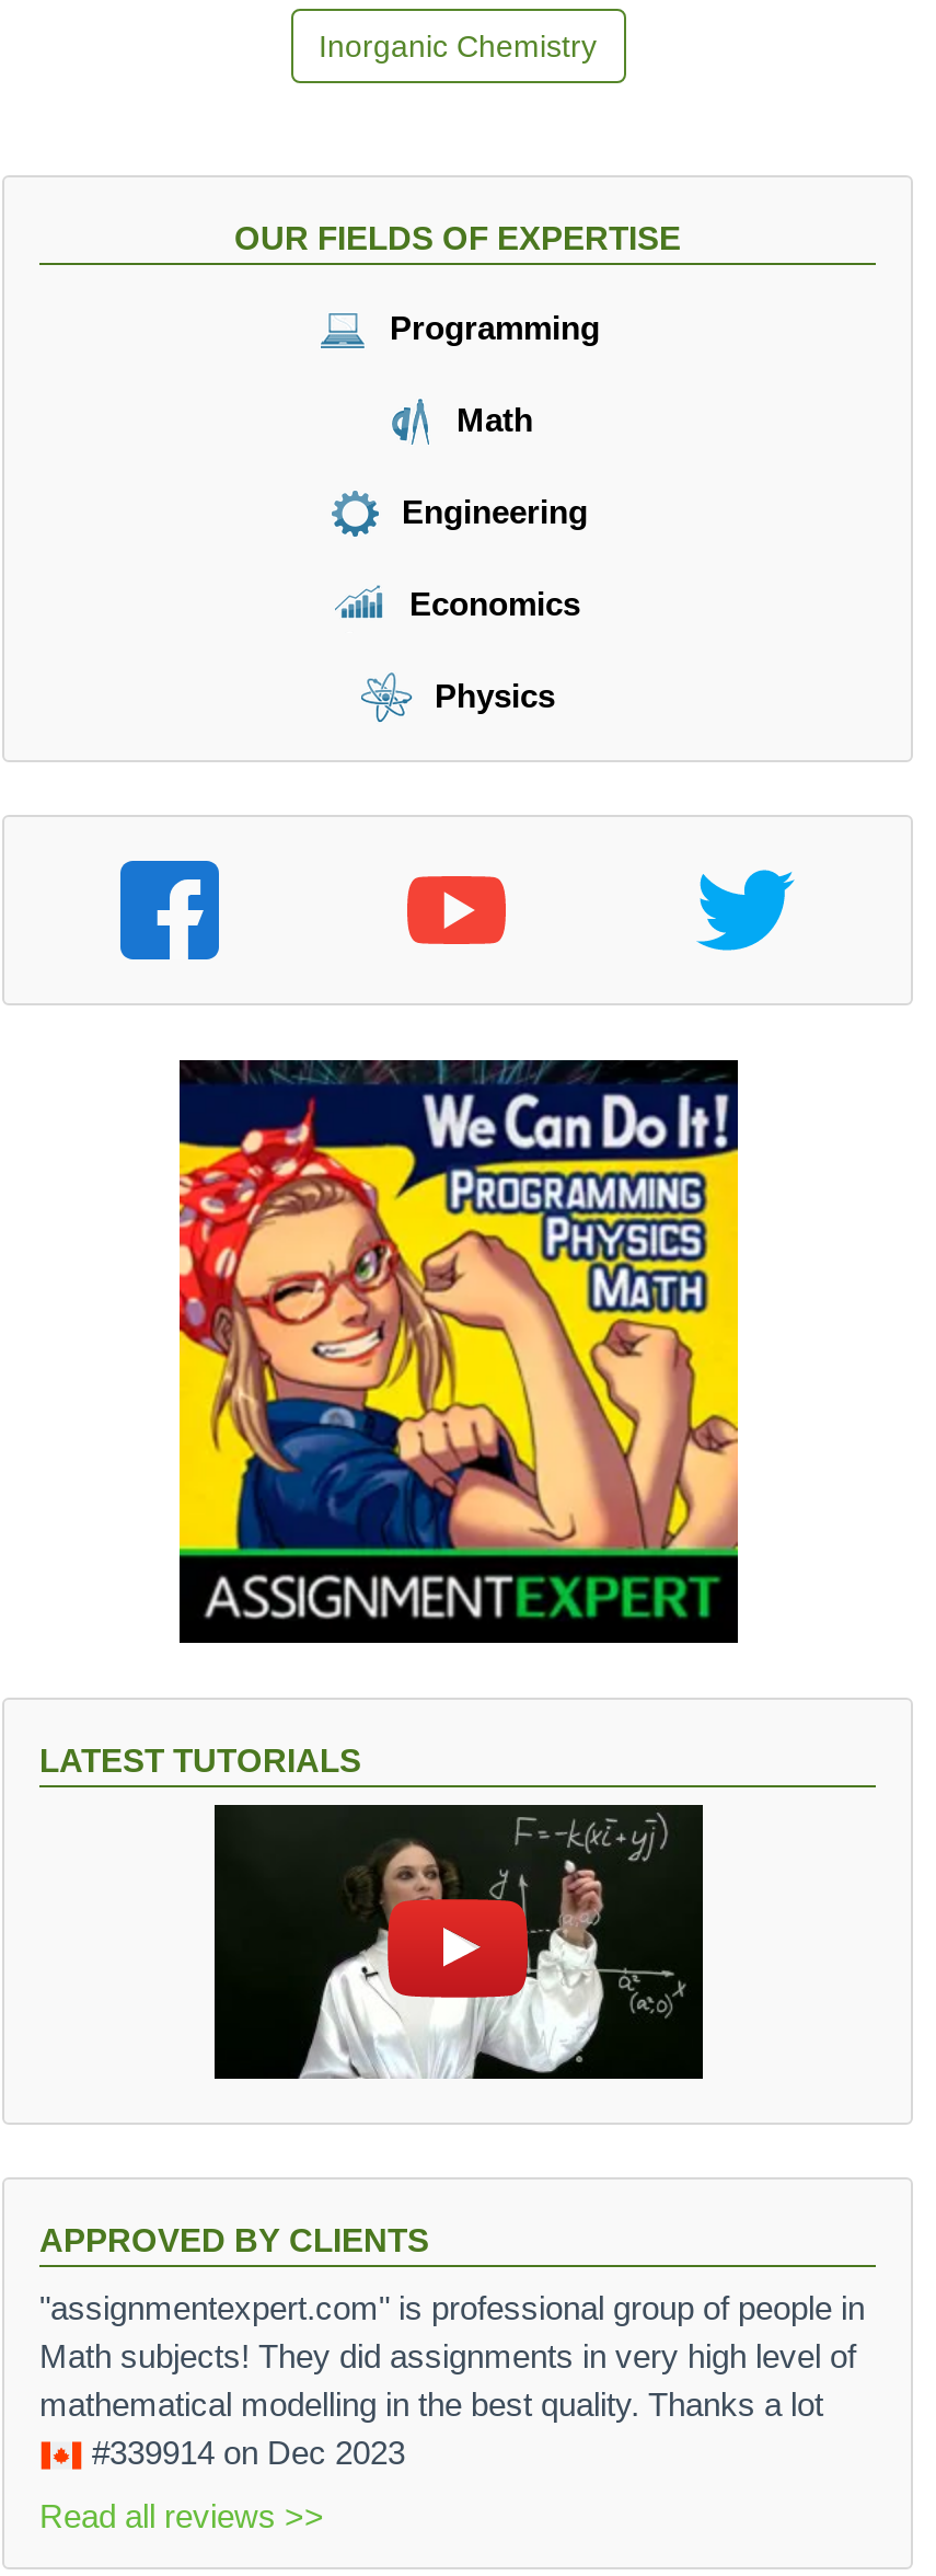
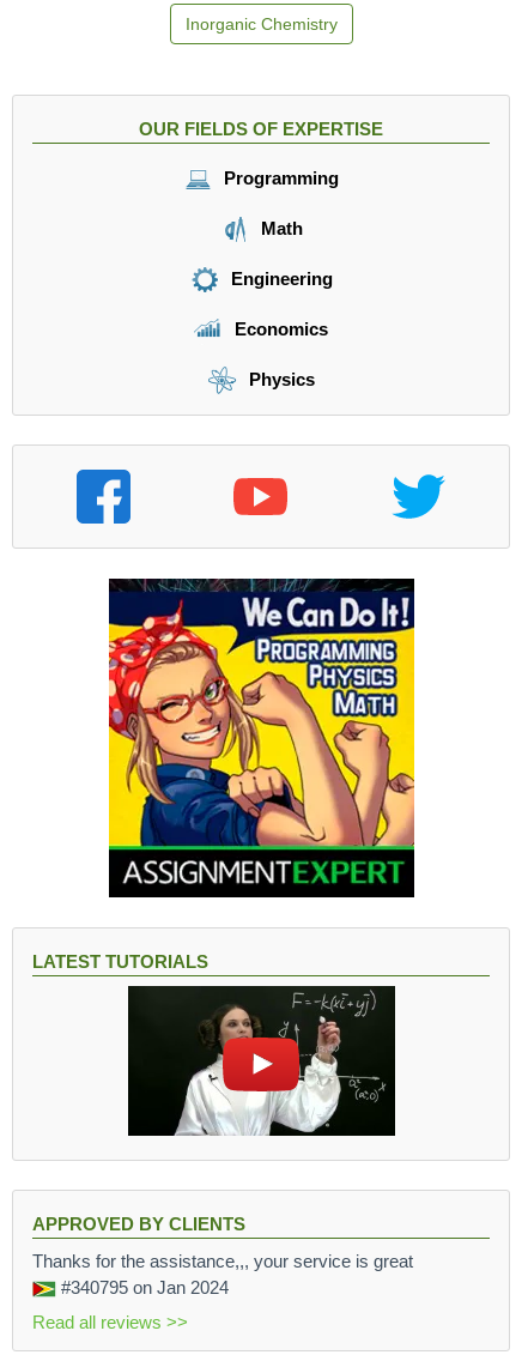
[39,2289,865,2471] "assignmentexpert.com" is professional group of people in | Math subjects! They did assignments in very high level of | mathematical modelling in the best quality. Thanks a lot | #339914 on Dec 2023 -> [32,1251,413,1298] Thanks for the assistance,,, your service is great | #340795 on Jan 2024

